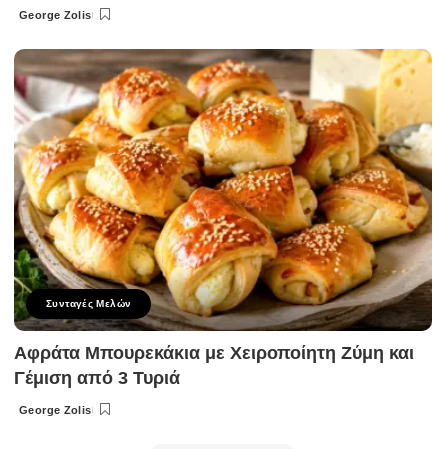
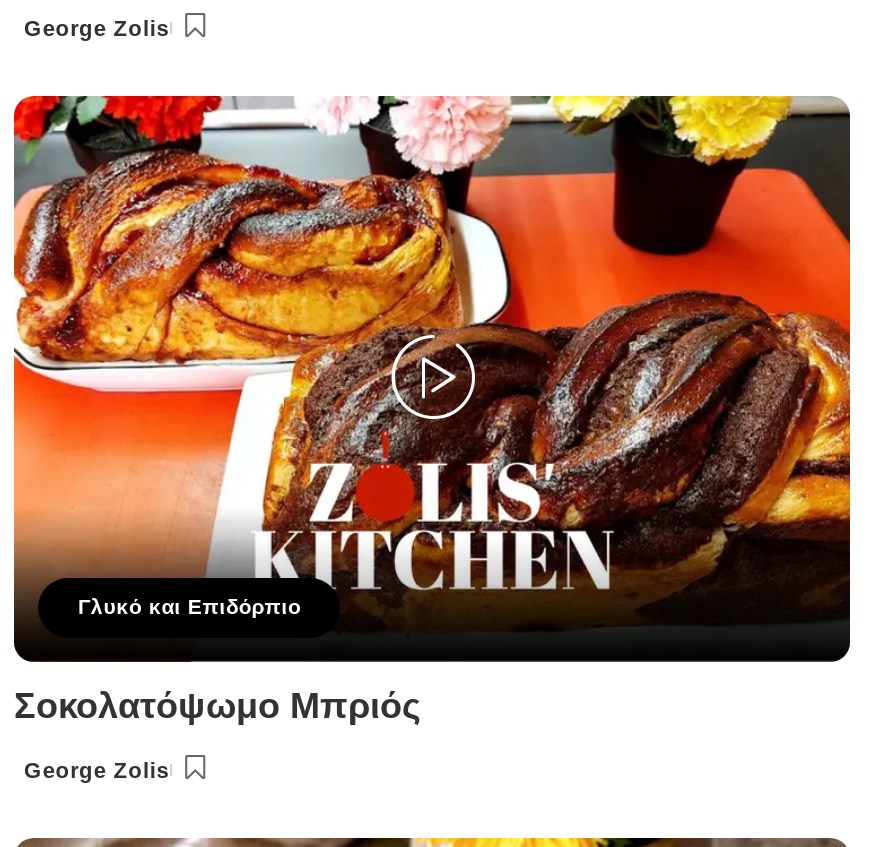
[13,48,433,332] [image] | Συνταγές Μελών -> [12,93,852,621] [image] | Γλυκό και Επιδόρπιο
[14,343,414,388] Αφράτα Μπουρεκάκια με Χειροποίητη Ζύμη και | Γέμιση από 3 Τυριά -> [14,686,420,726] Σοκολατόψωμο Μπριός

